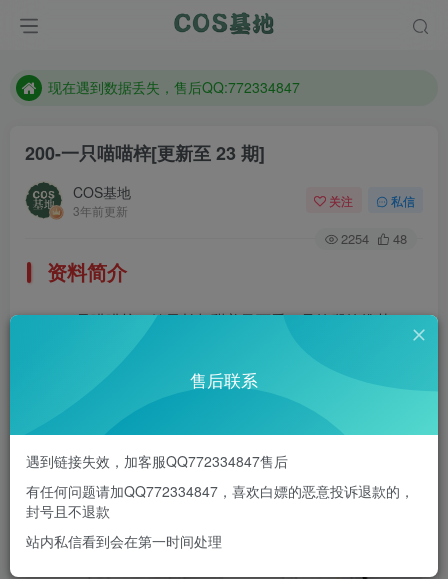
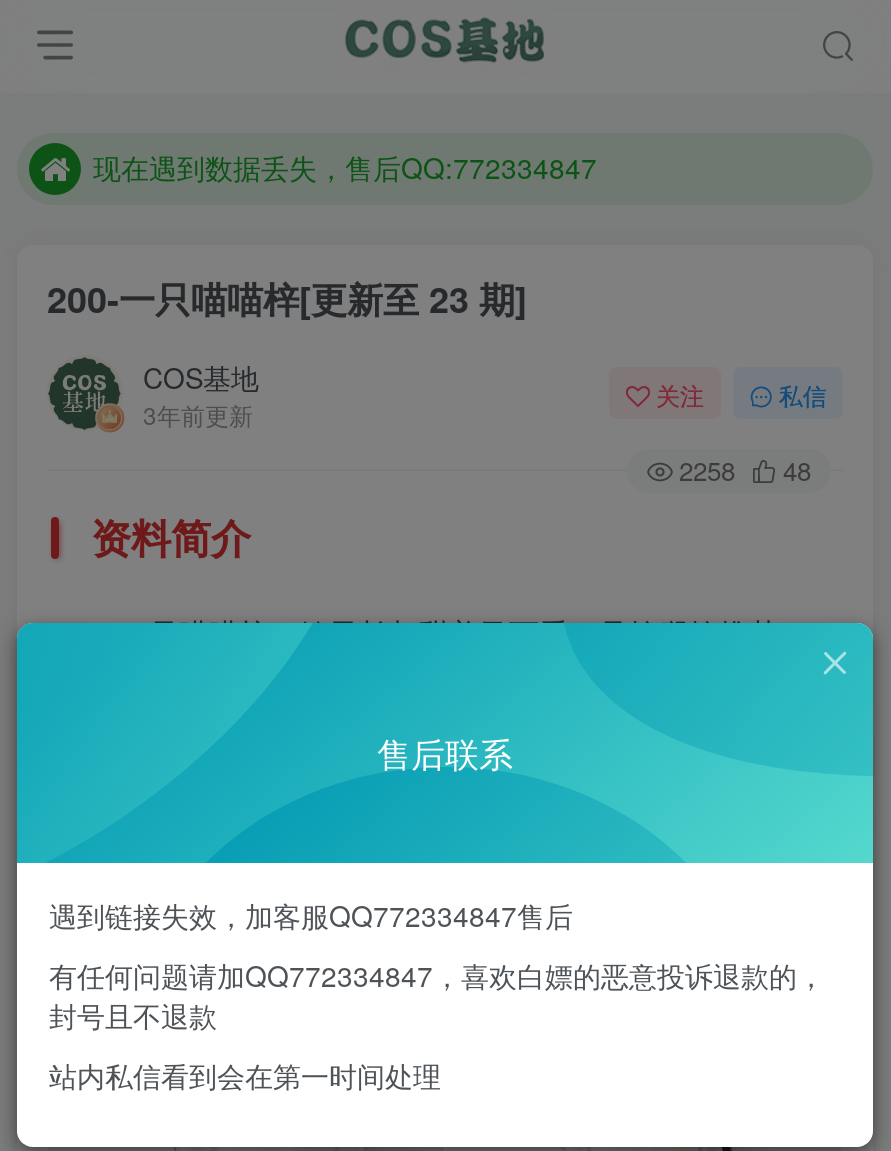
[341,229,407,248] 2254 48 -> [679,452,811,490] 2258 48

